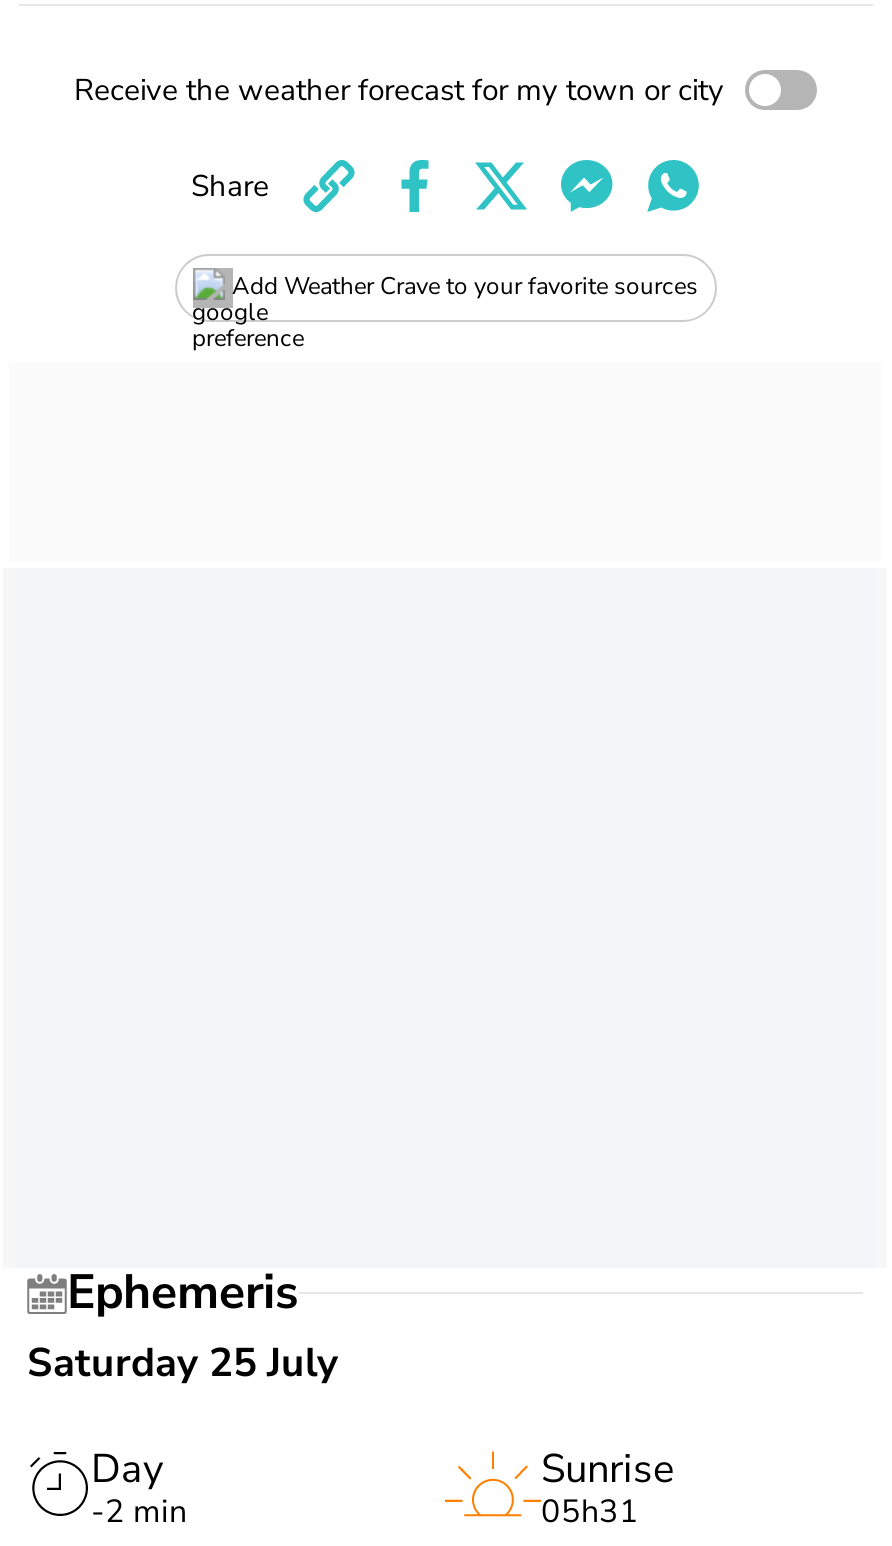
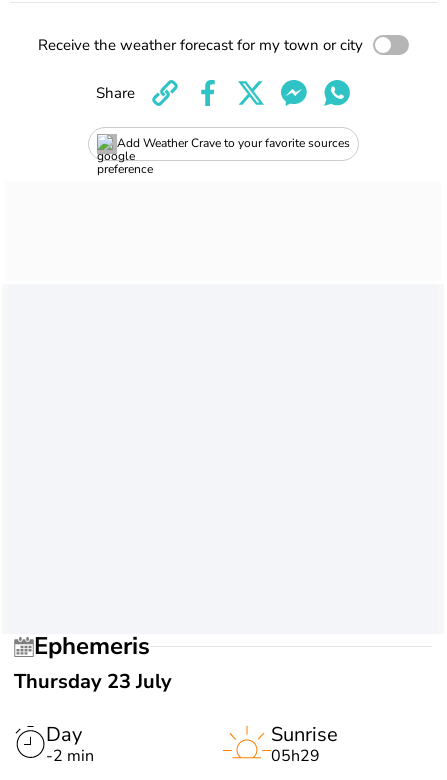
[27,1336,339,1390] Saturday 25 July -> [14,668,172,695] Thursday 23 July
[541,1490,639,1534] 05h31 -> [271,745,320,767] 05h29

